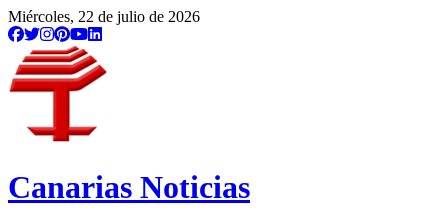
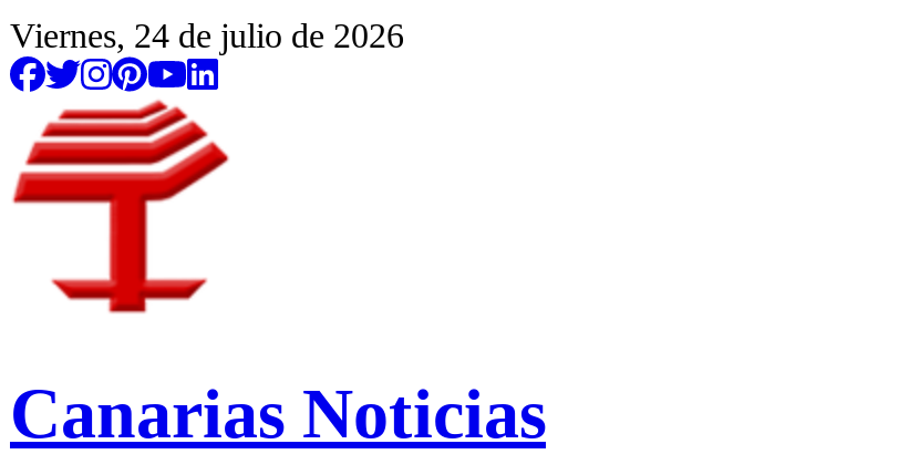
[8,8,200,25] Miércoles, 22 de julio de 2026 -> [10,17,404,54] Viernes, 24 de julio de 2026

